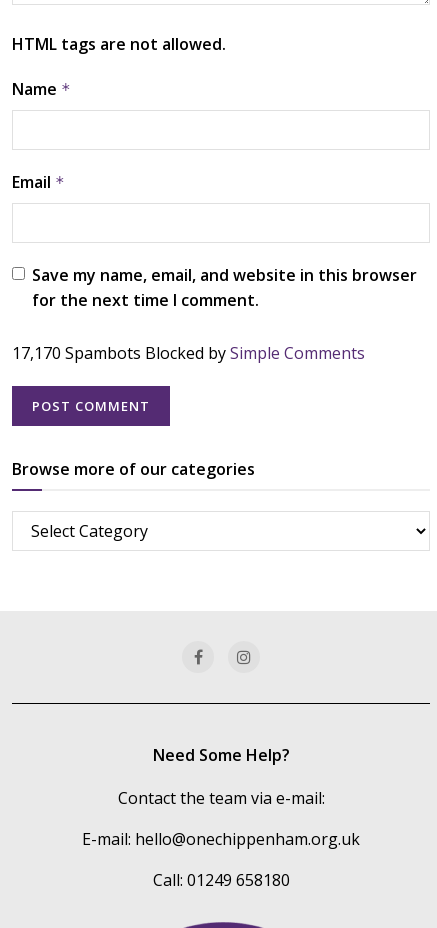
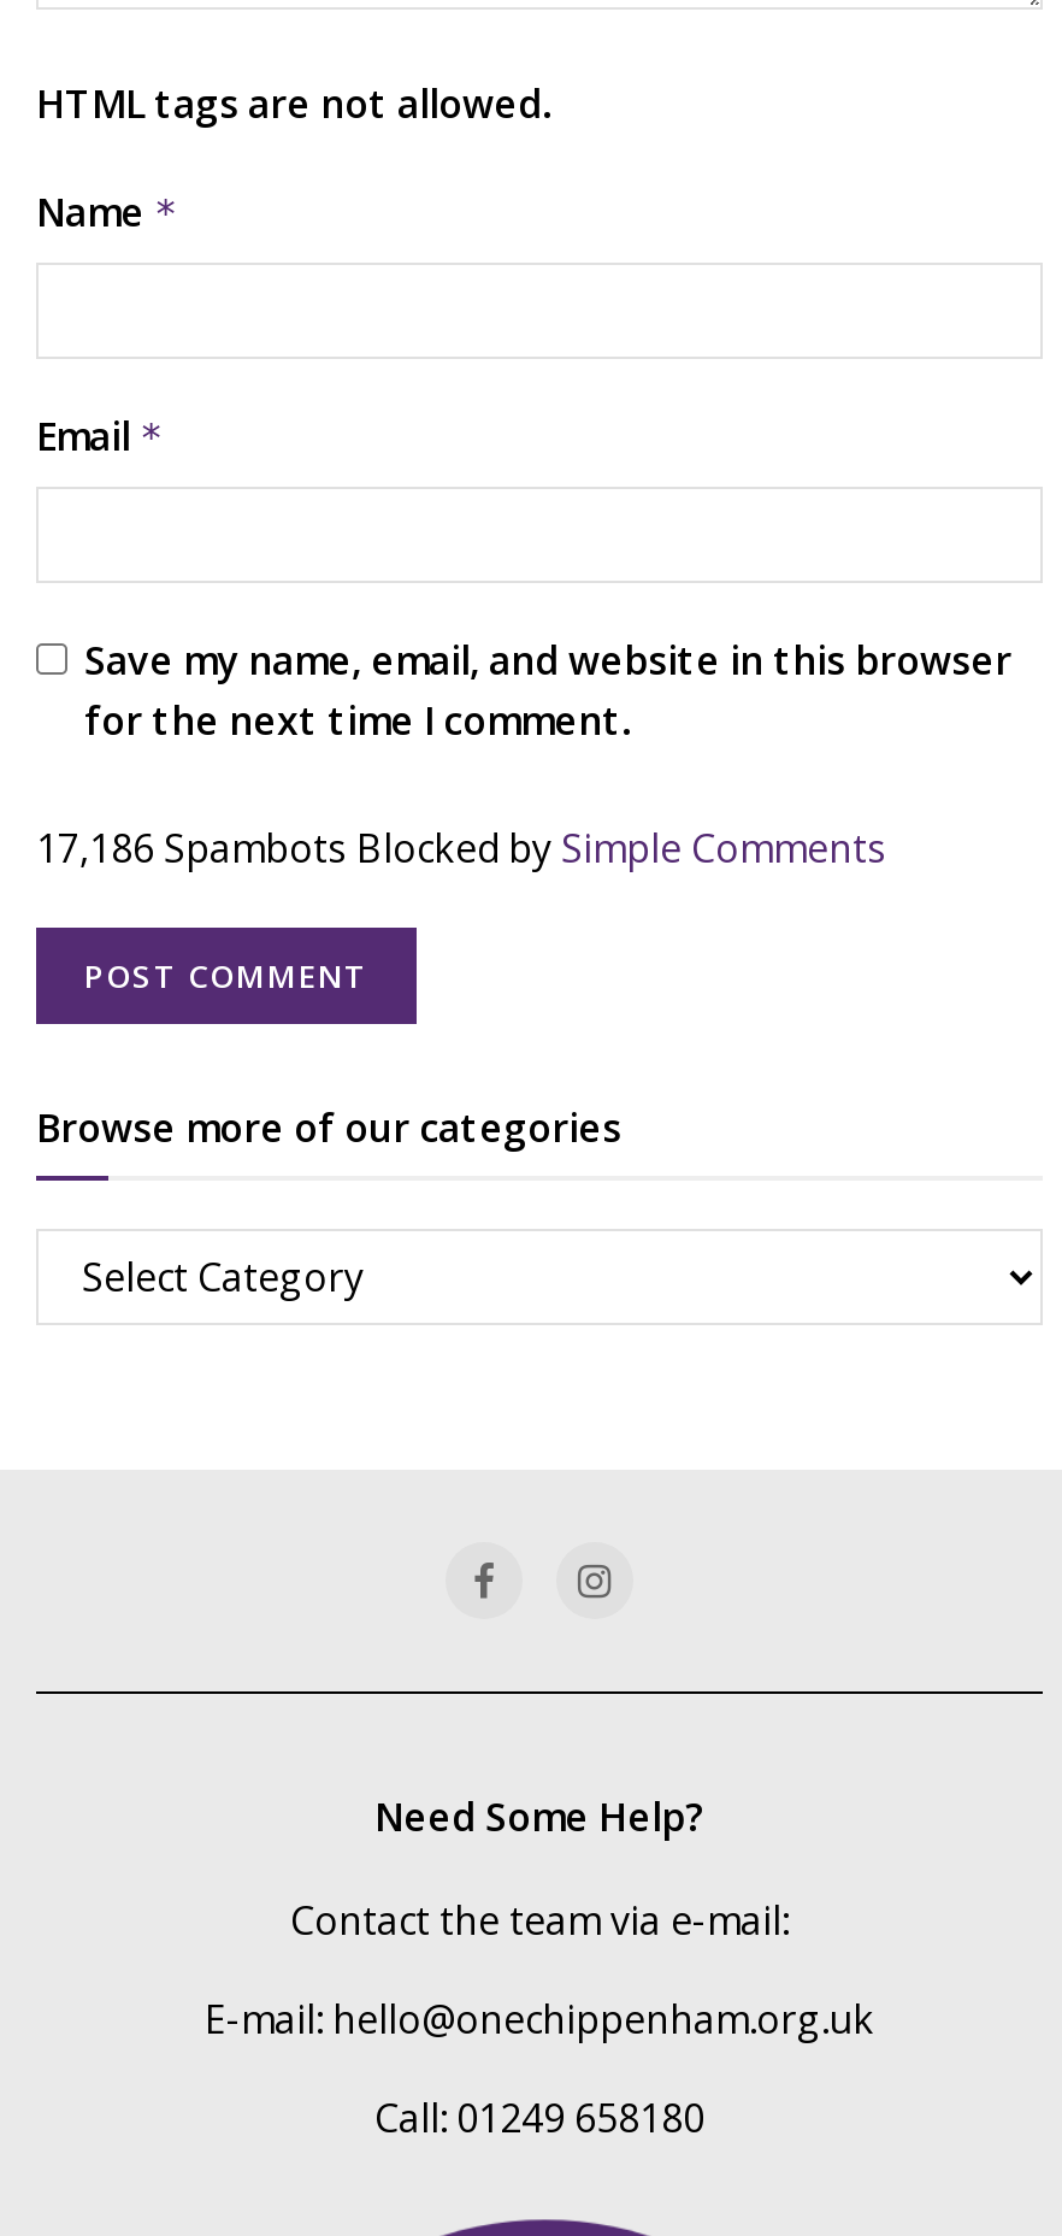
[12,341,365,363] 17,170 Spambots Blocked by Simple Comments -> [36,823,886,876] 17,186 Spambots Blocked by Simple Comments

